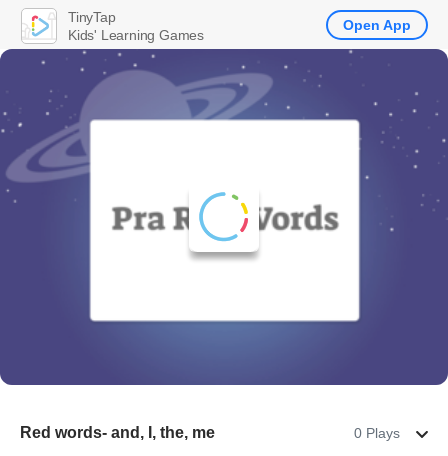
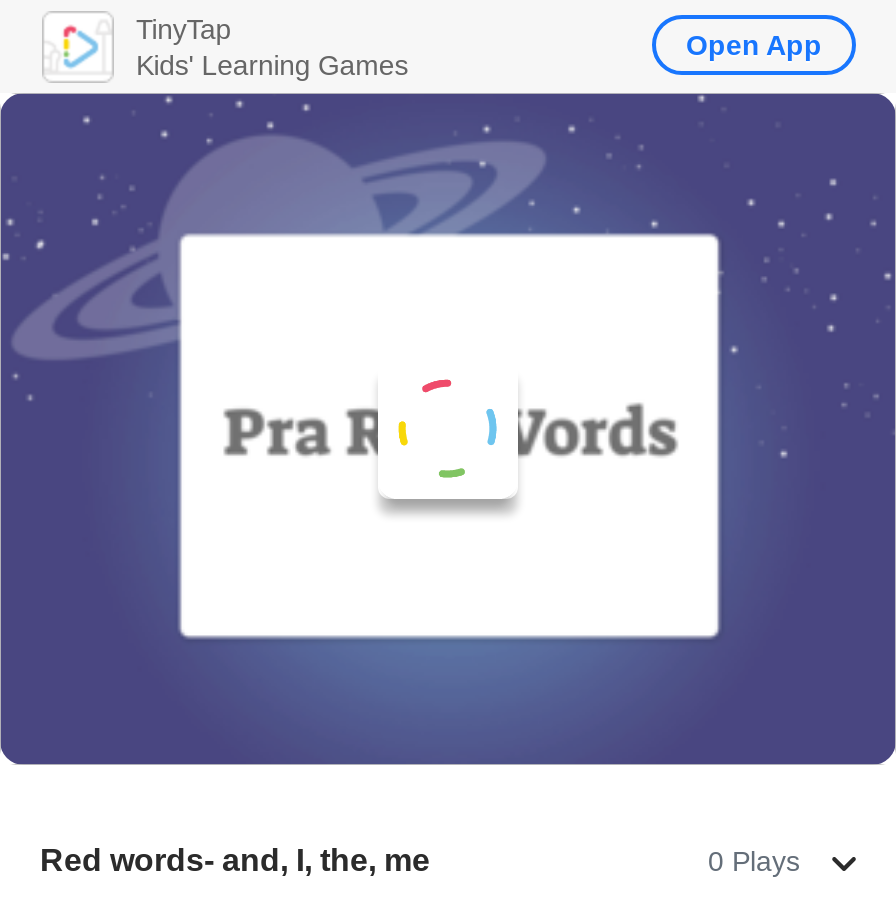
[198,191,249,242] [image] -> [396,377,498,479] [image]

